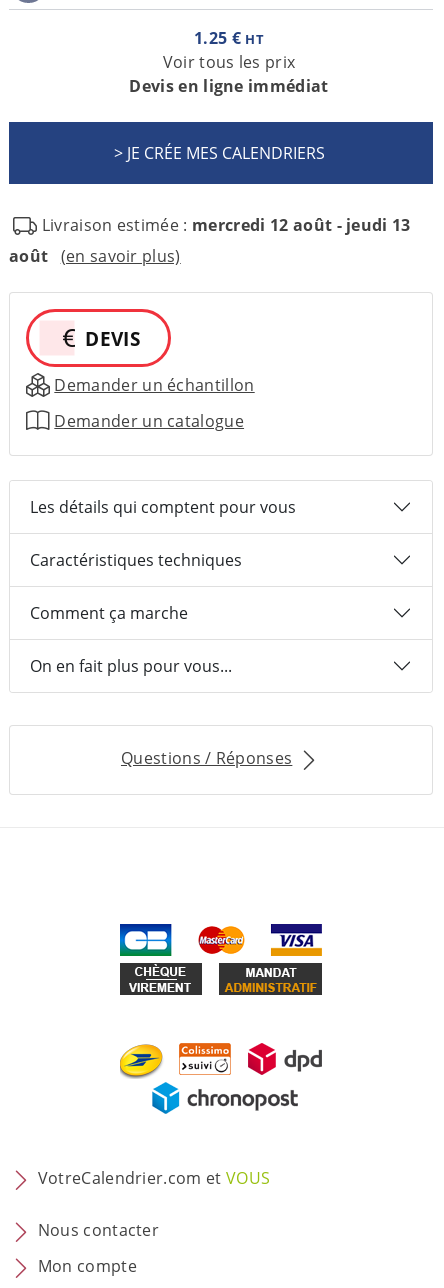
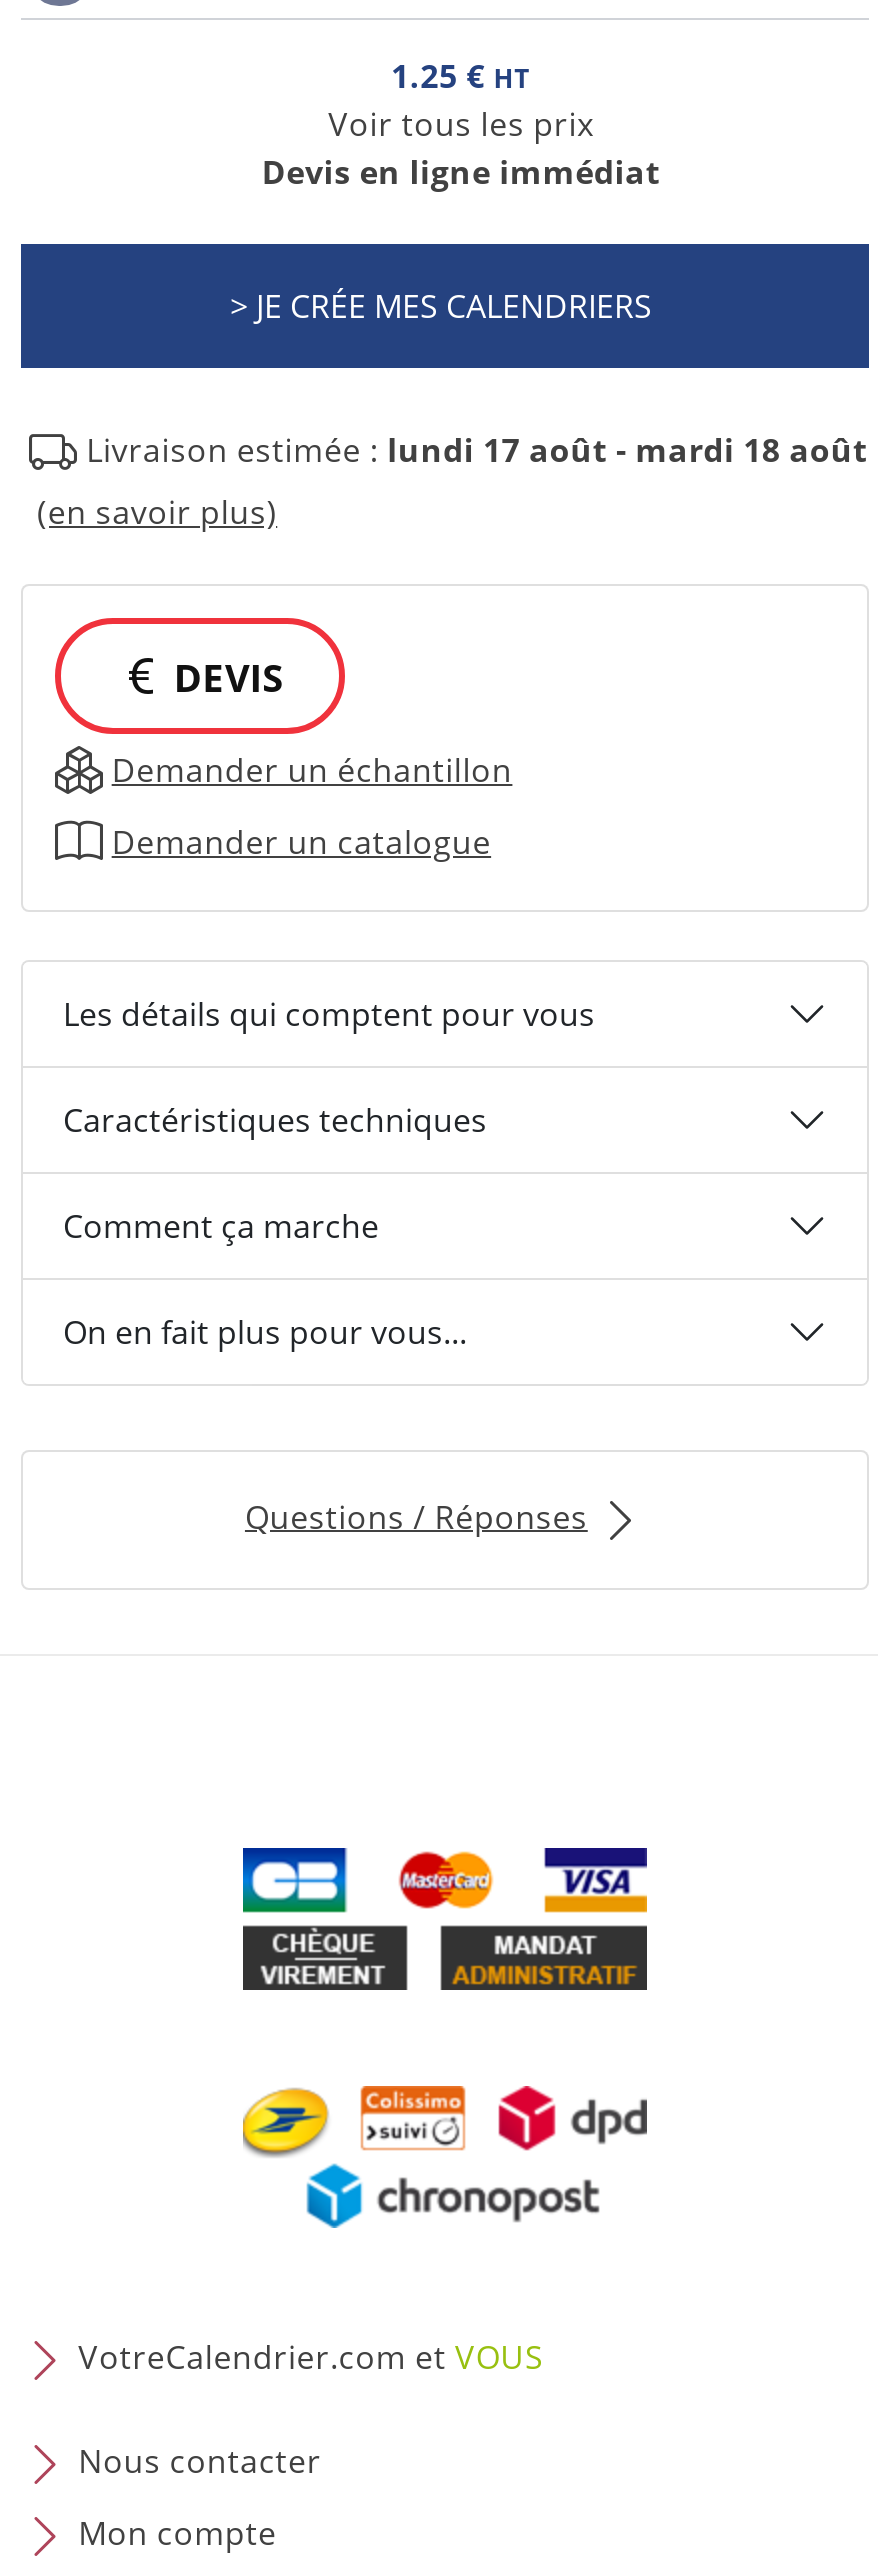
[9,214,411,267] Livraison estimée : mercredi 12 août - jeudi 13 | août (en savoir plus) -> [37,427,868,535] Livraison estimée : lundi 17 août - mardi 18 août | (en savoir plus)

